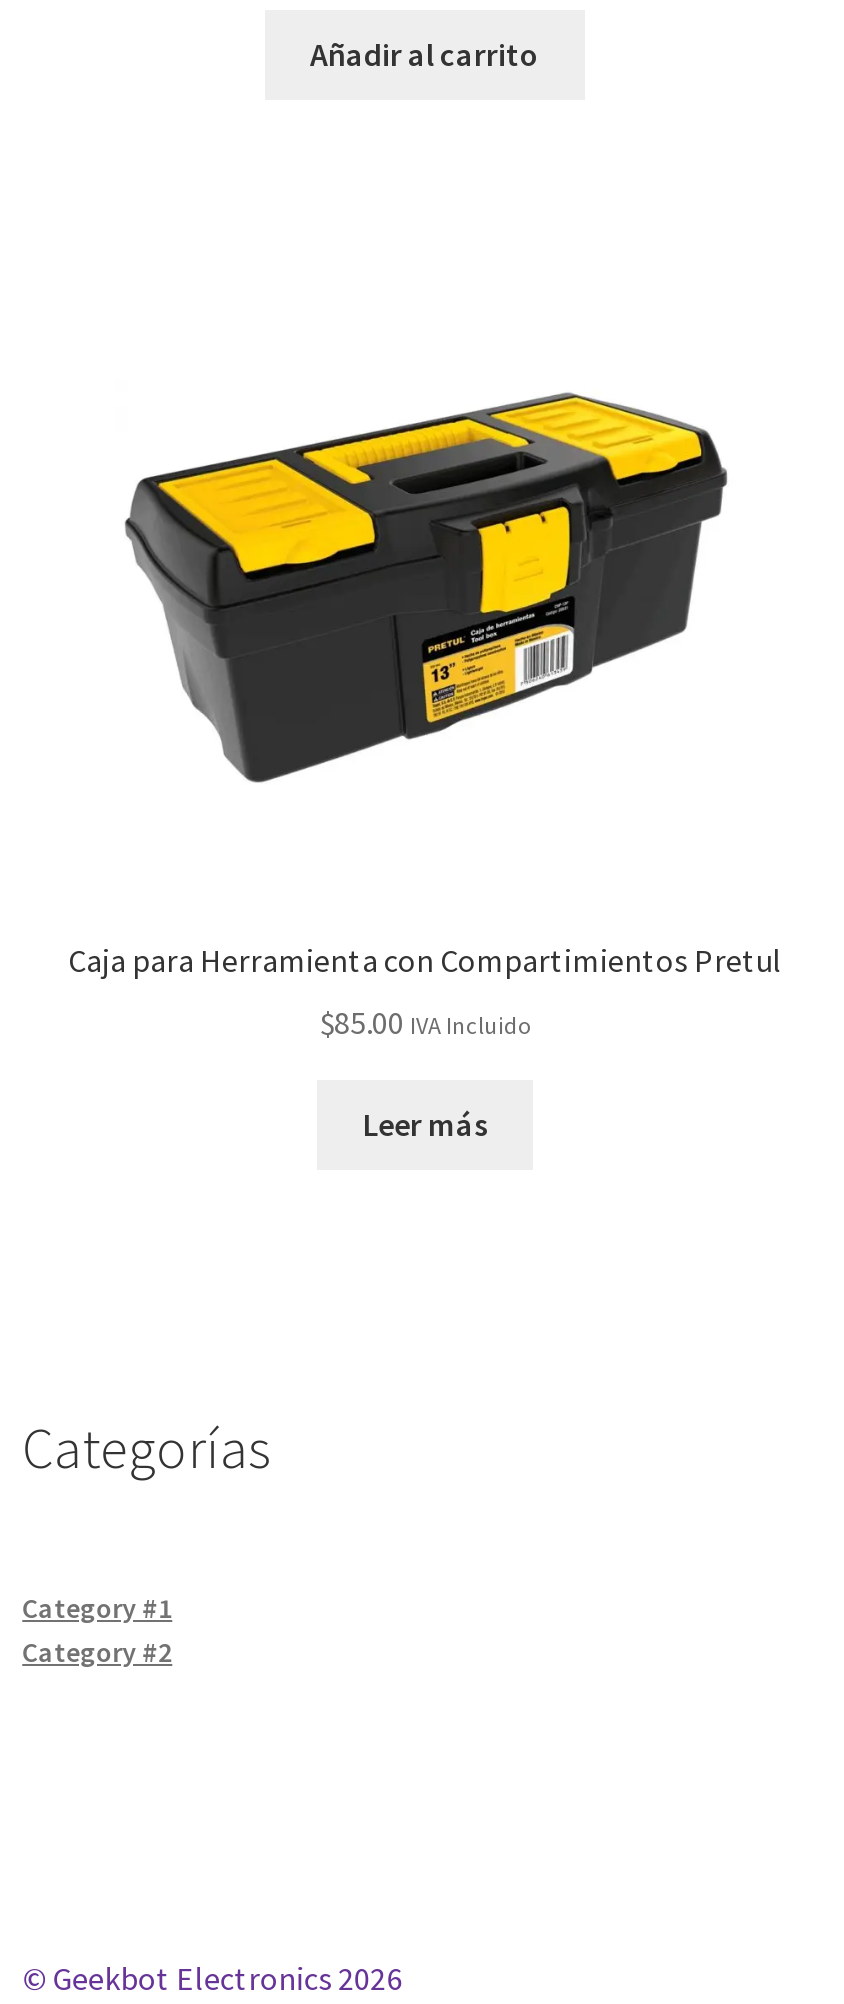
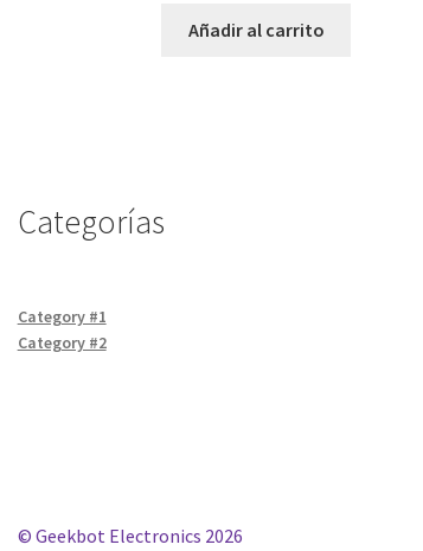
[123,392,729,784] [image] -> none
[68,941,782,1144] Caja para Herramienta con Compartimientos Pretul | $85.00 IVA Incluido | Leer más -> none

